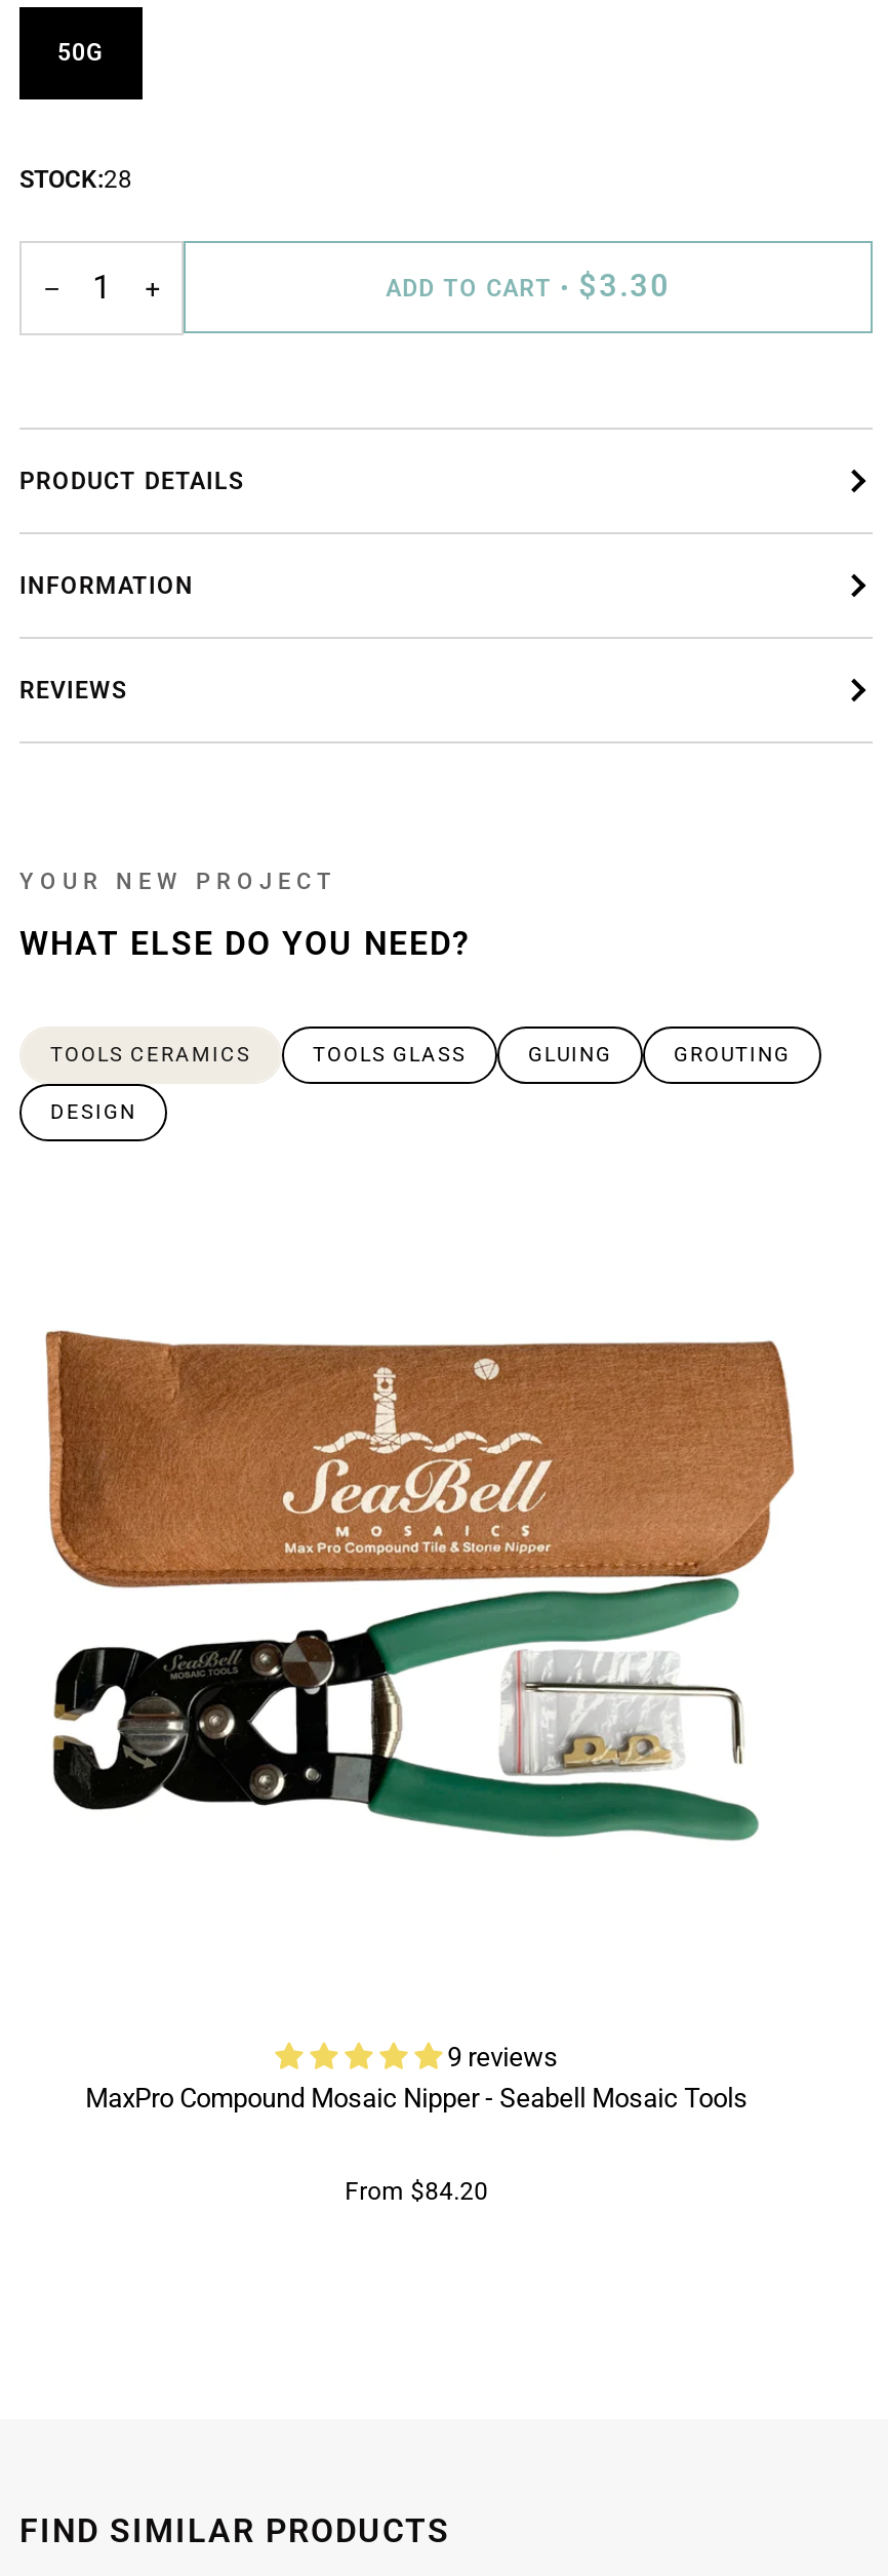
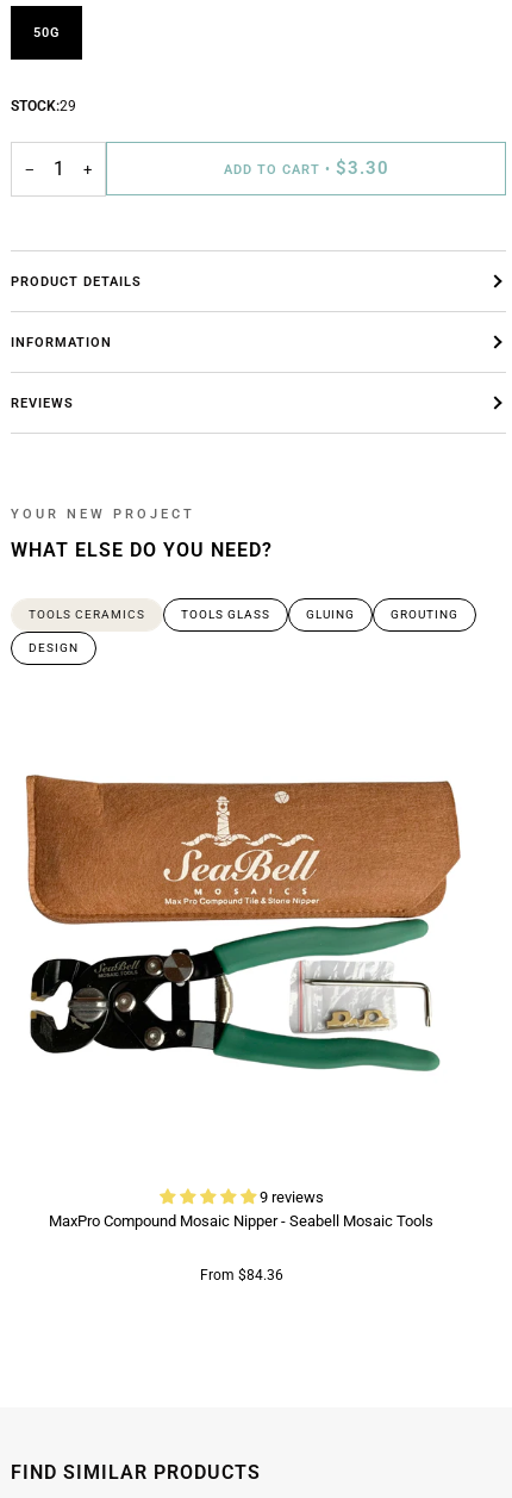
[19,165,132,194] STOCK:28 -> [11,98,76,115] STOCK:29
[345,2178,488,2207] From $84.20 -> [200,1267,283,1284] From $84.36

